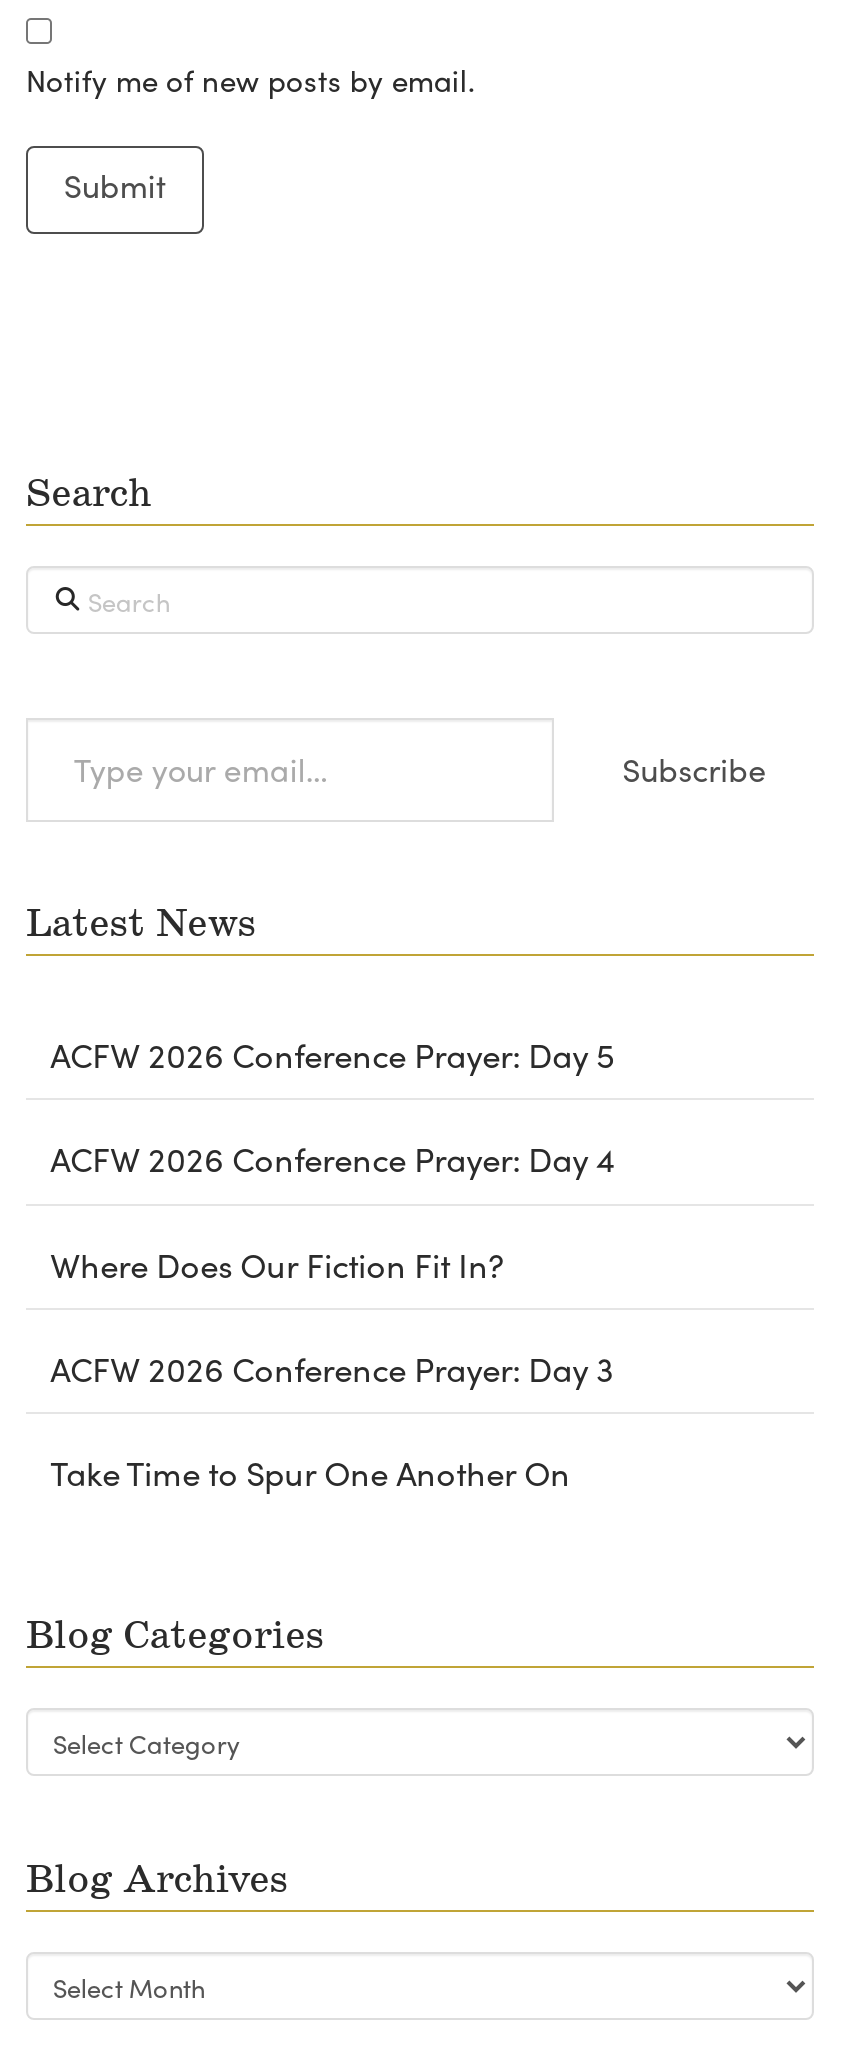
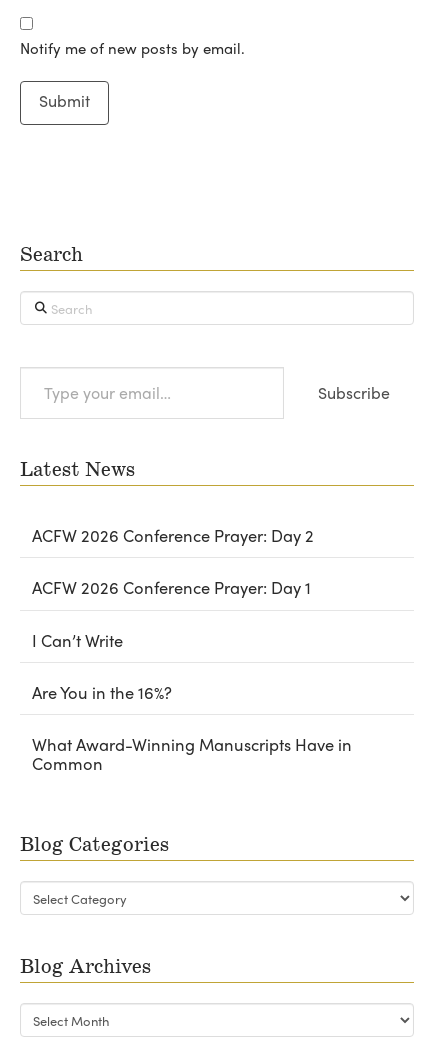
[50,1030,614,1078] ACFW 2026 Conference Prayer: Day 5 -> [32,523,314,547] ACFW 2026 Conference Prayer: Day 2
[50,1135,614,1183] ACFW 2026 Conference Prayer: Day 4 -> [32,575,311,599] ACFW 2026 Conference Prayer: Day 1
[50,1239,504,1287] Where Does Our Fiction Fit In? -> [32,628,123,652] I Can’t Write
[50,1344,614,1392] ACFW 2026 Conference Prayer: Day 3 -> [32,680,172,704] Are You in the 16%?
[50,1449,570,1497] Take Time to Spur One Another On -> [32,732,352,775] What Award-Winning Manuscripts Have in | Common

